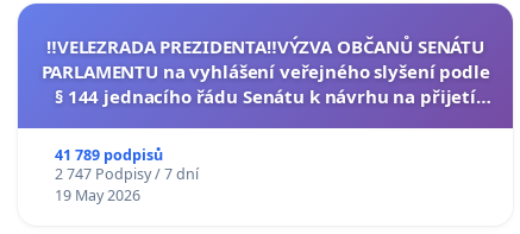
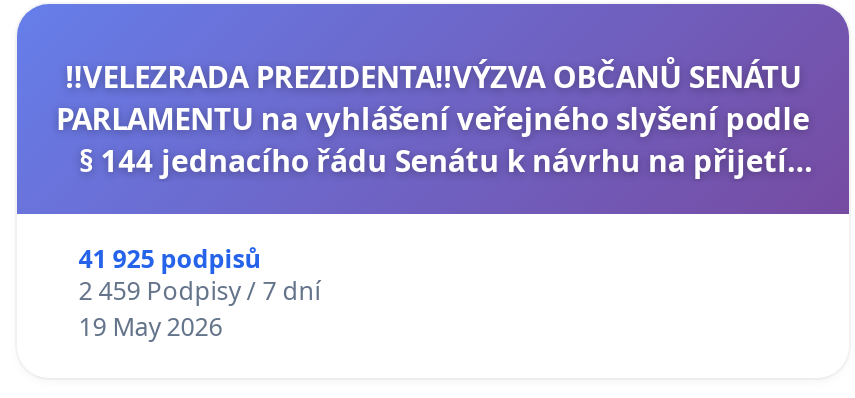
[54,144,163,165] 41 789 podpisů -> [79,242,261,276] 41 925 podpisů
[54,163,198,184] 2 747 Podpisy / 7 dní -> [79,274,321,308] 2 459 Podpisy / 7 dní

